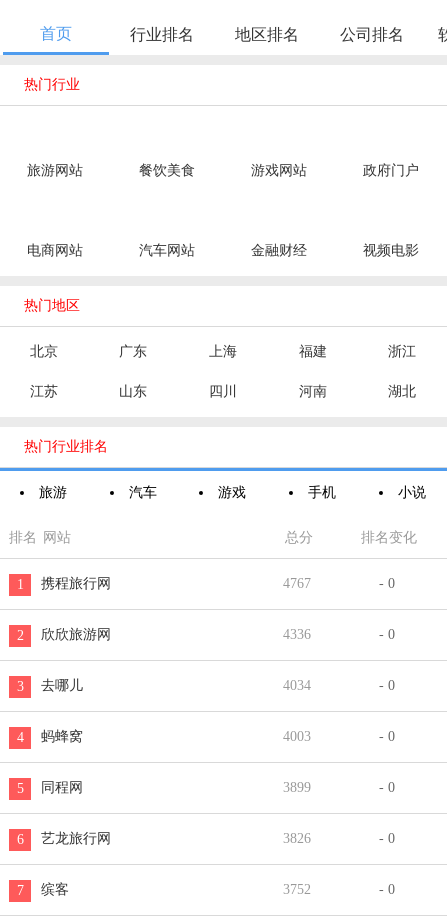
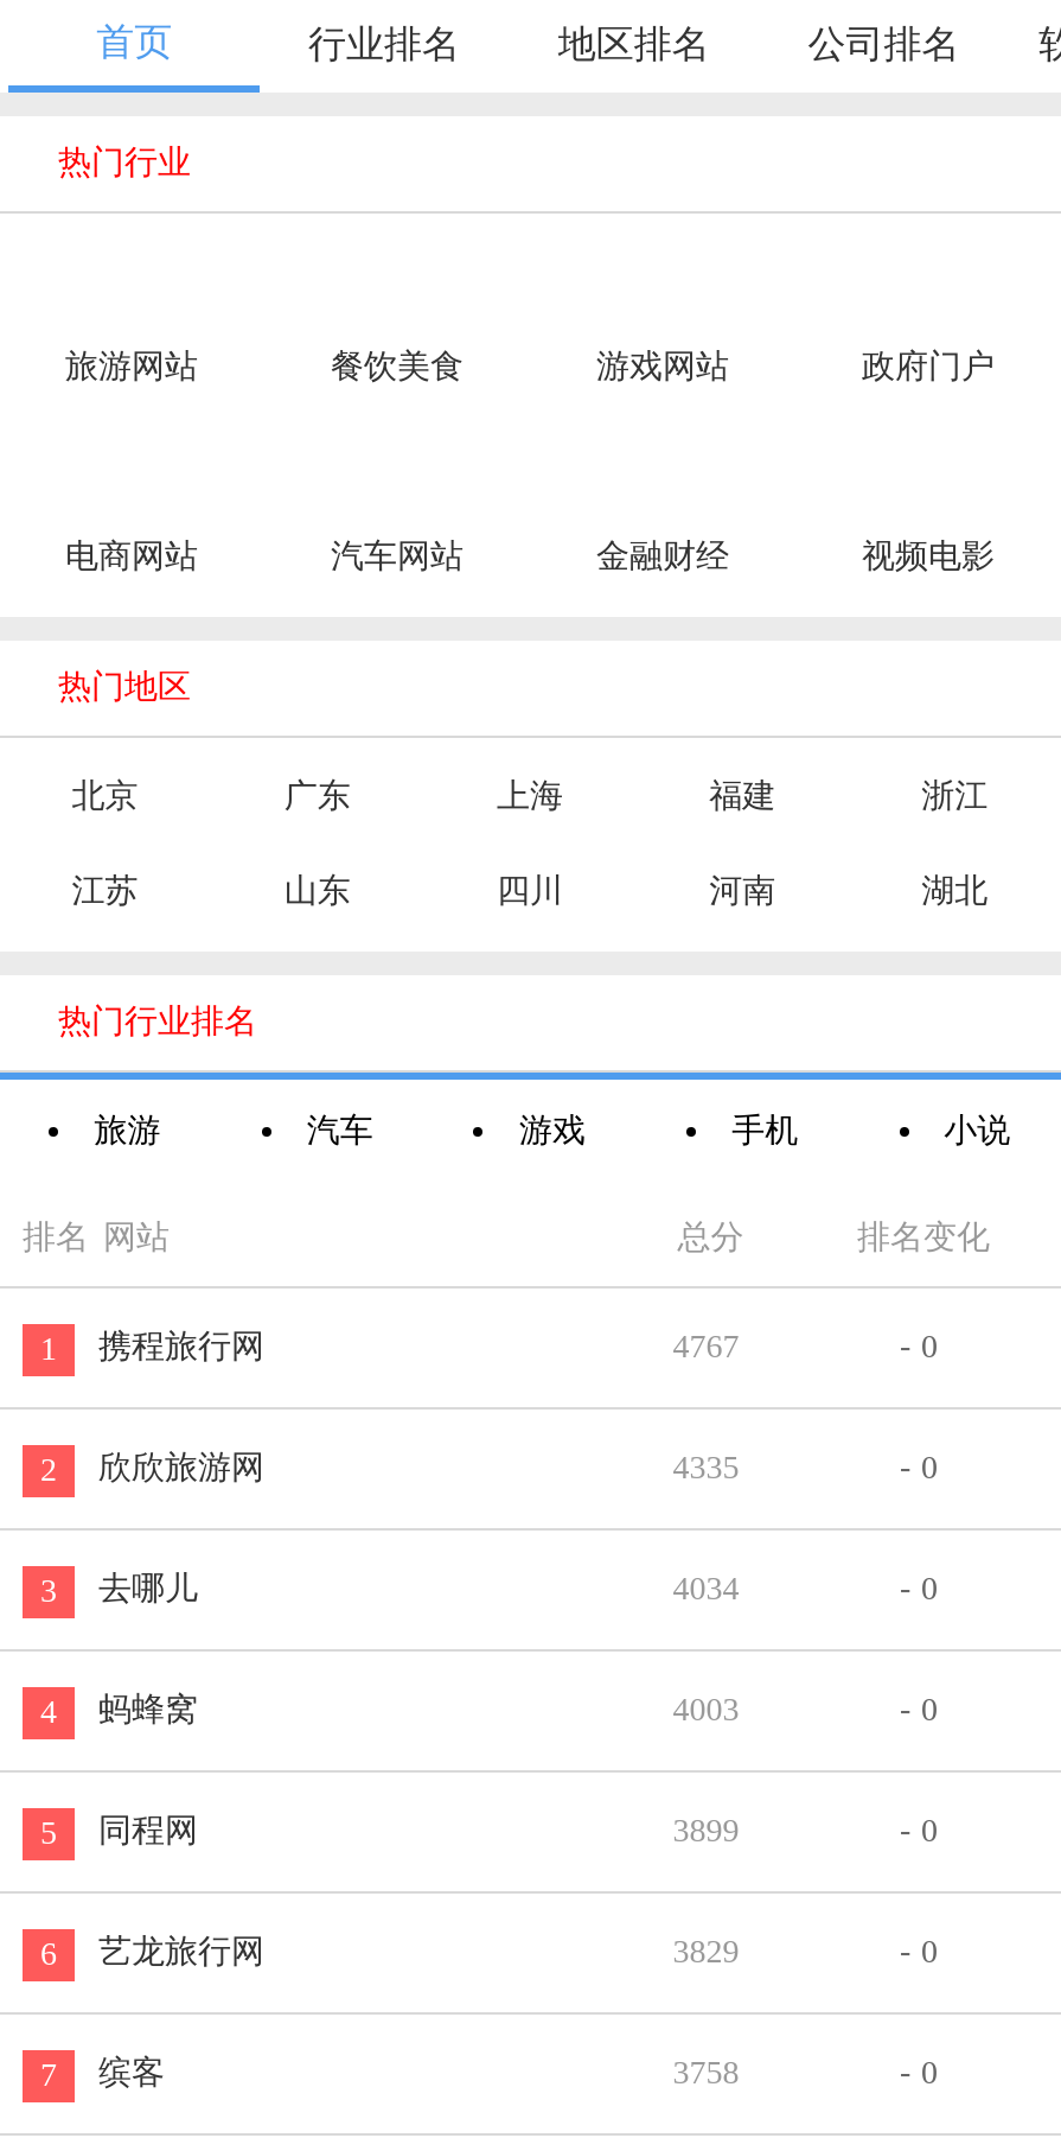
[283,627,311,642] 4336 -> [673,1449,739,1485] 4335
[283,831,311,846] 3826 -> [673,1933,739,1969] 3829
[283,882,311,897] 3752 -> [673,2054,739,2090] 3758

